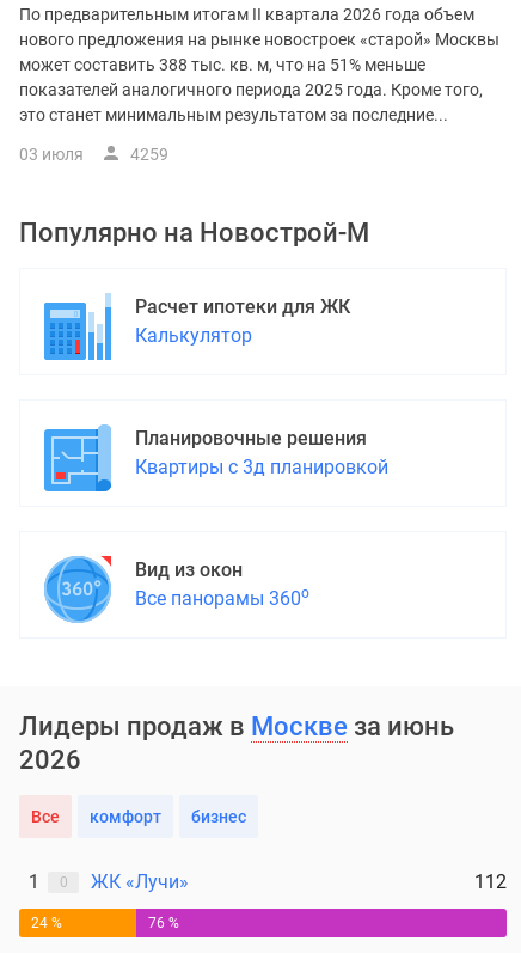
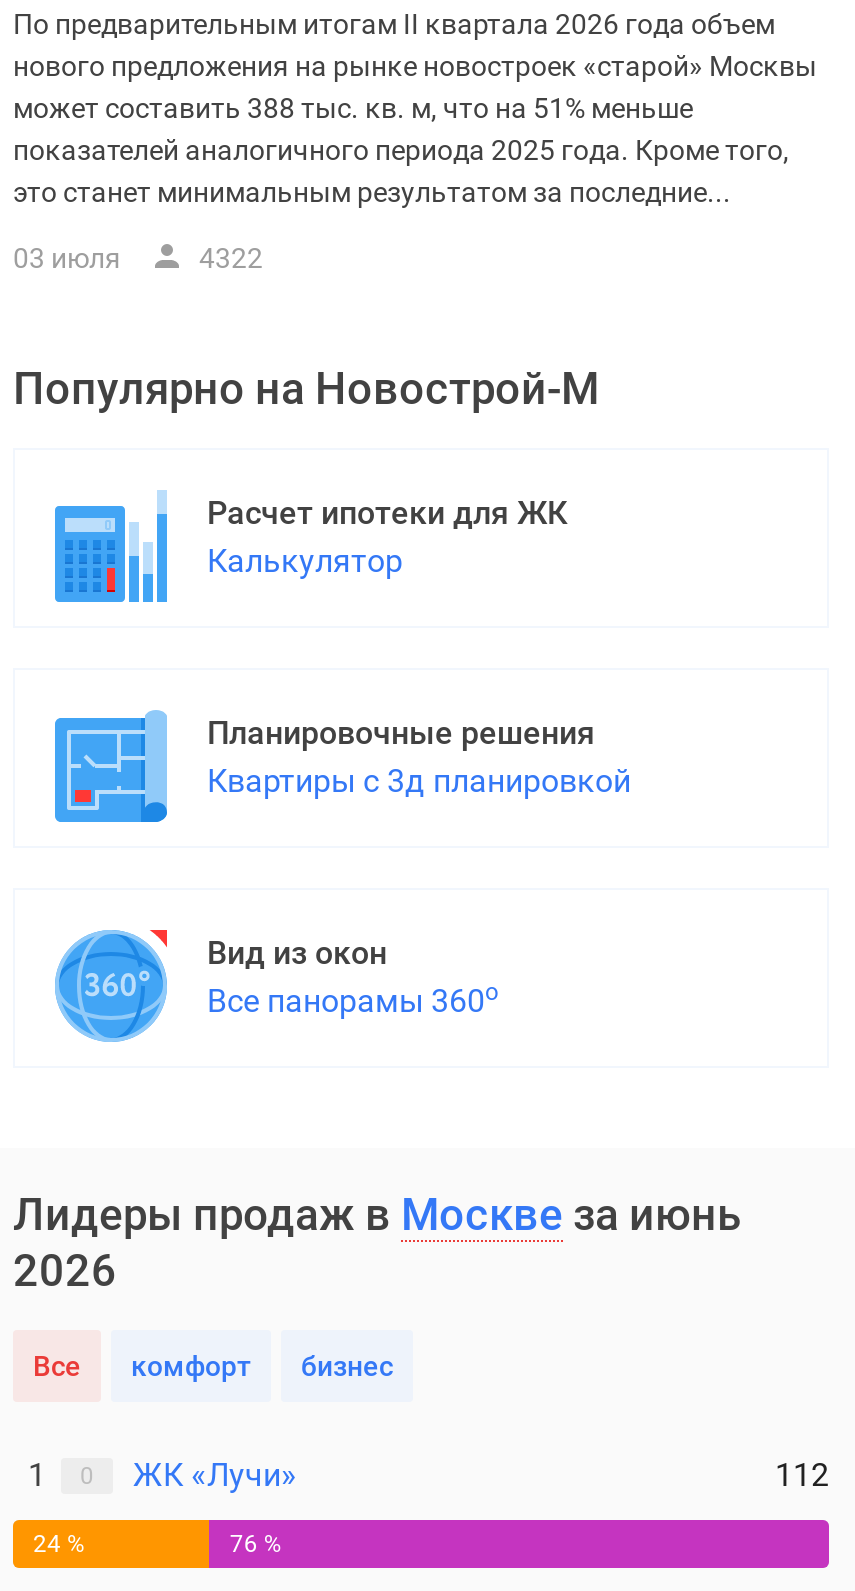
[130,145,168,164] 4259 -> [199,242,263,274] 4322

